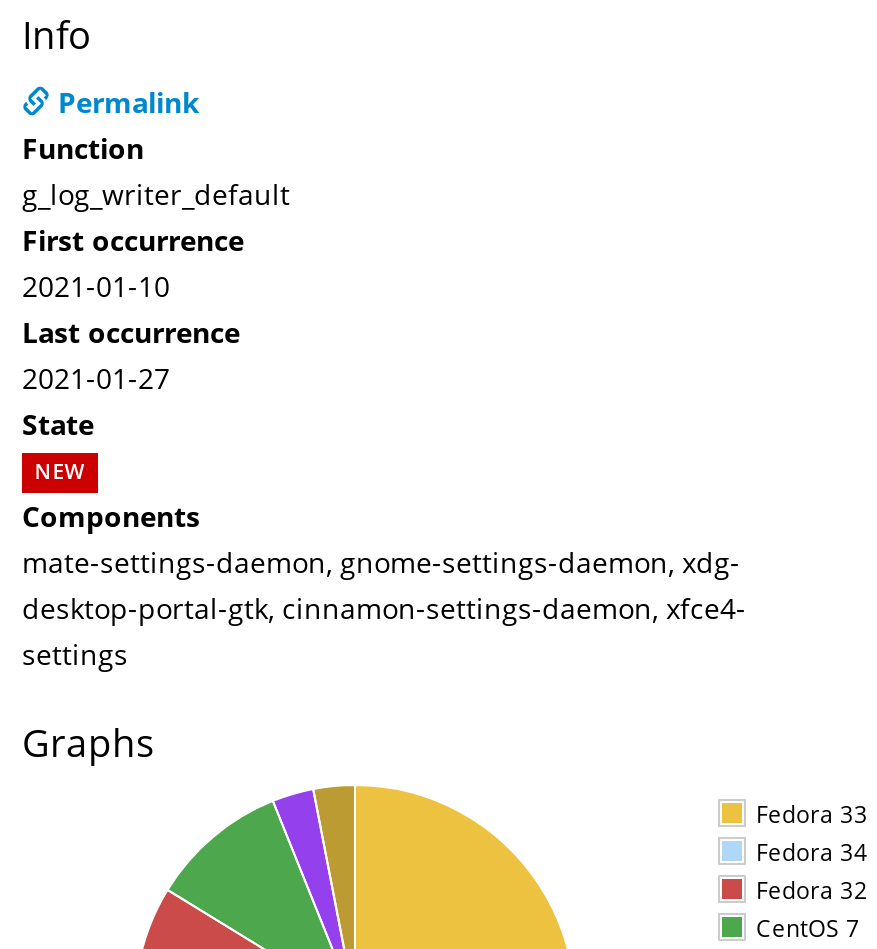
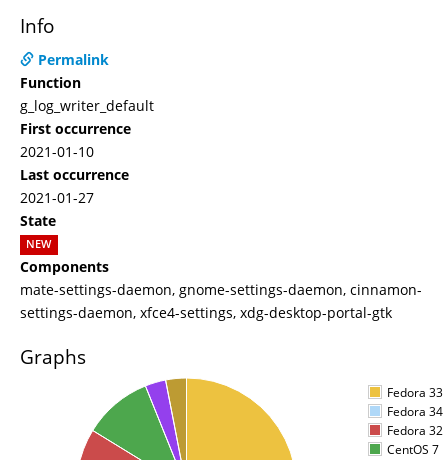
[22,542,746,672] mate-settings-daemon, gnome-settings-daemon, xdg- | desktop-portal-gtk, cinnamon-settings-daemon, xfce4- | settings -> [20,279,422,321] mate-settings-daemon, gnome-settings-daemon, cinnamon- | settings-daemon, xfce4-settings, xdg-desktop-portal-gtk

